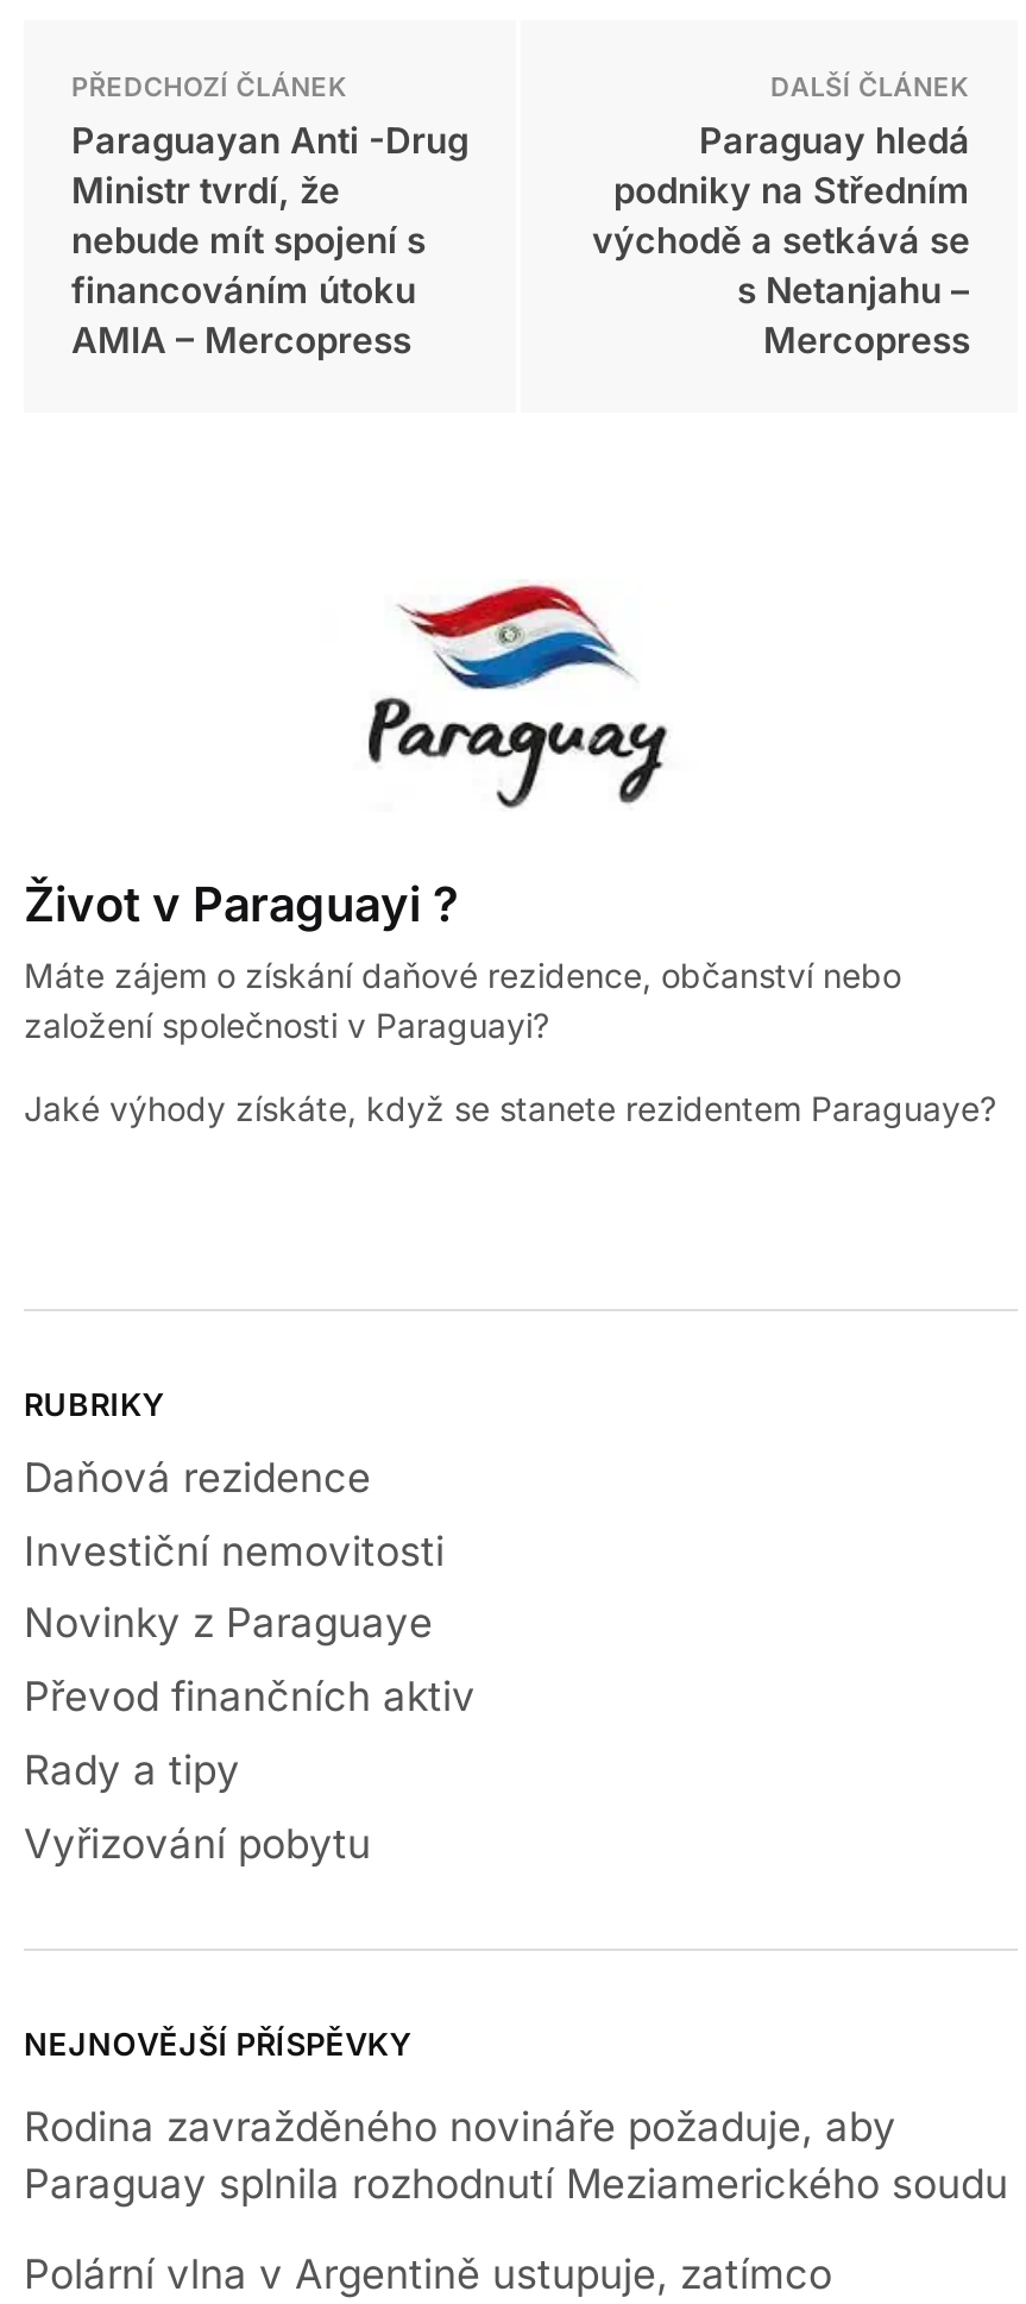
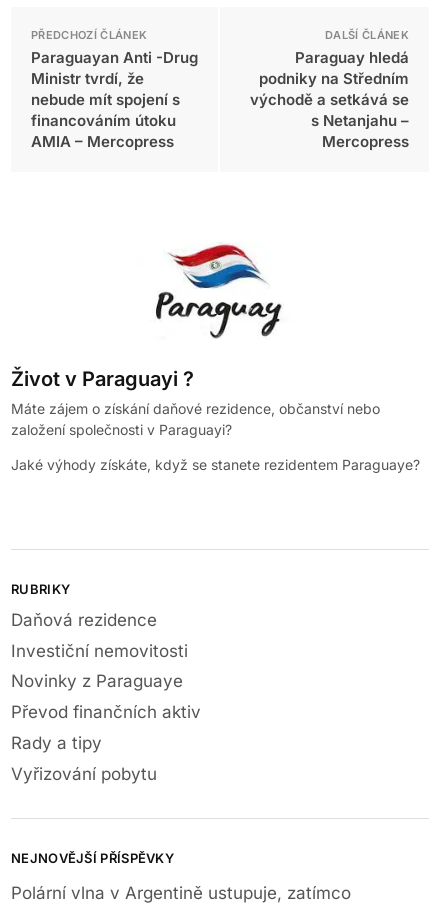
[24,2103,1008,2208] Rodina zavražděného novináře požaduje, aby | Paraguay splnila rozhodnutí Meziamerického soudu -> none

